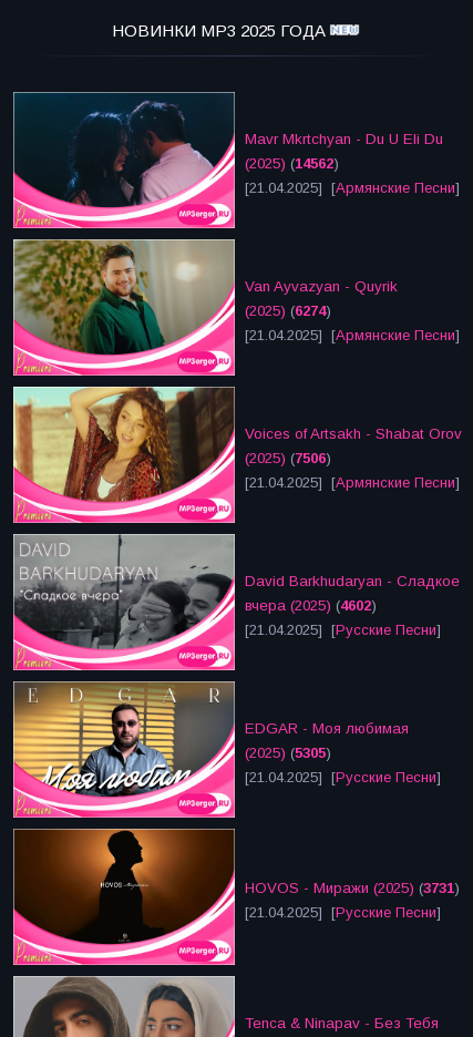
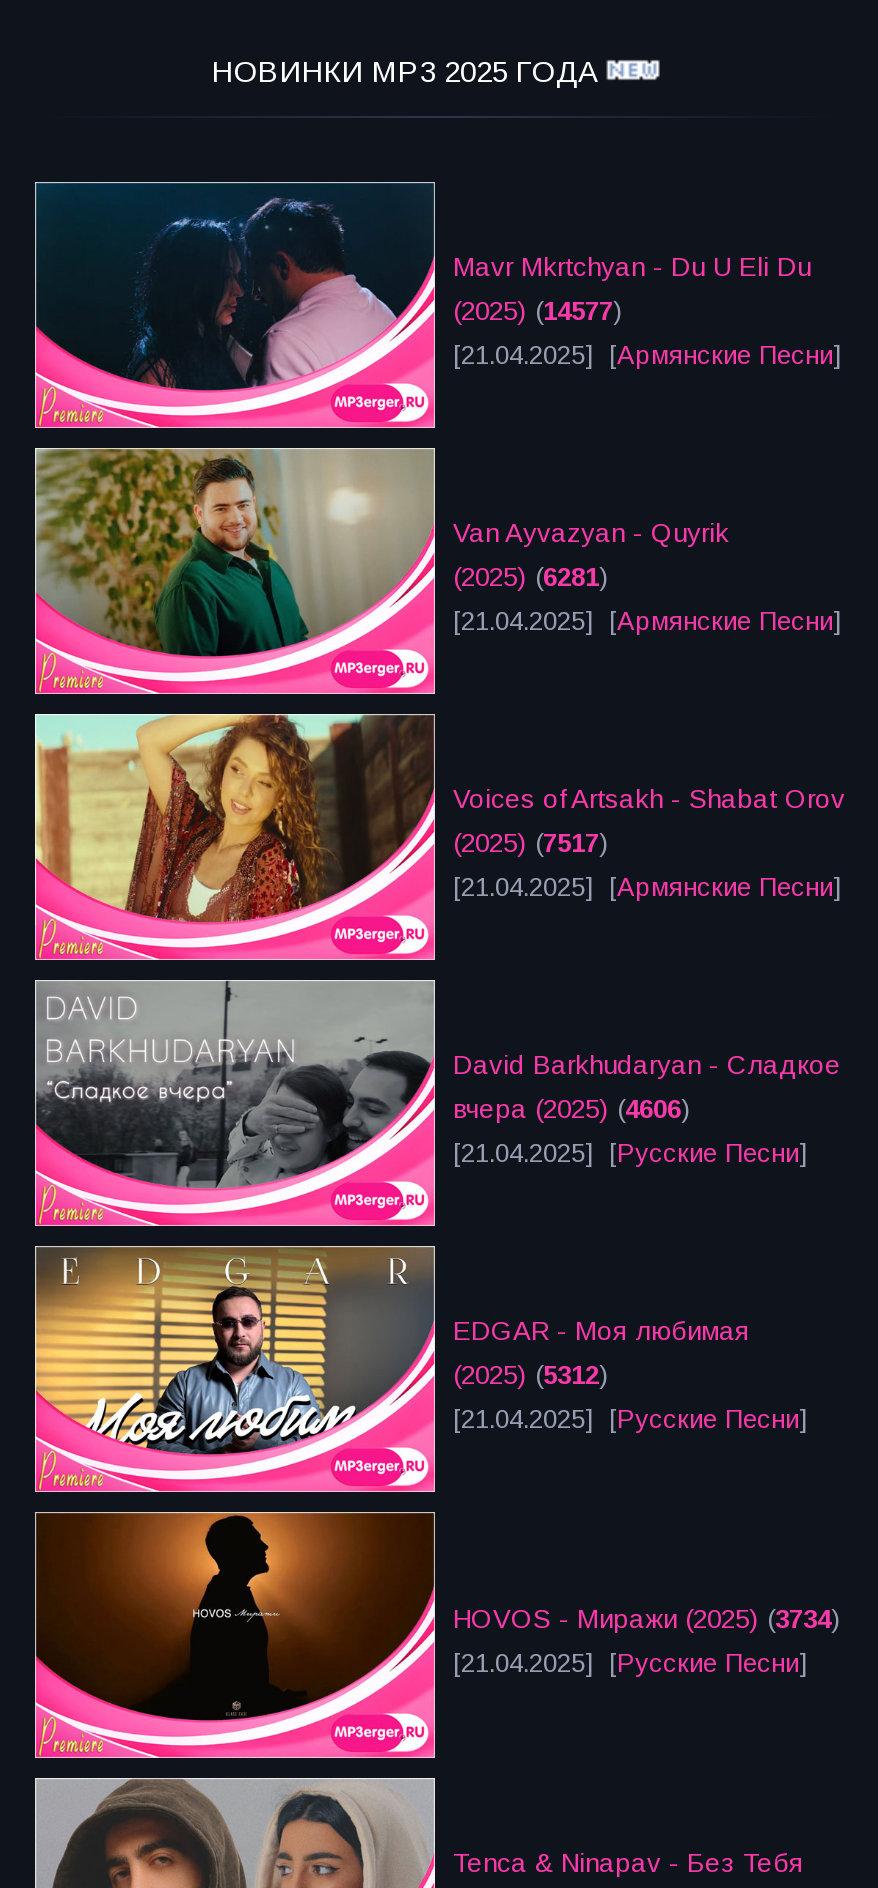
[245,155,339,172] (2025) (14562) -> [453,297,623,327] (2025) (14577)
[245,303,331,319] (2025) (6274) -> [453,563,609,593] (2025) (6281)
[245,450,331,467] (2025) (7506) -> [453,829,609,859] (2025) (7517)
[245,597,377,614] вчера (2025) (4602) -> [453,1095,691,1125] вчера (2025) (4606)
[245,745,331,761] (2025) (5305) -> [453,1361,609,1391] (2025) (5312)
[245,880,460,897] HOVOS - Миражи (2025) (3731) -> [453,1605,841,1635] HOVOS - Миражи (2025) (3734)

